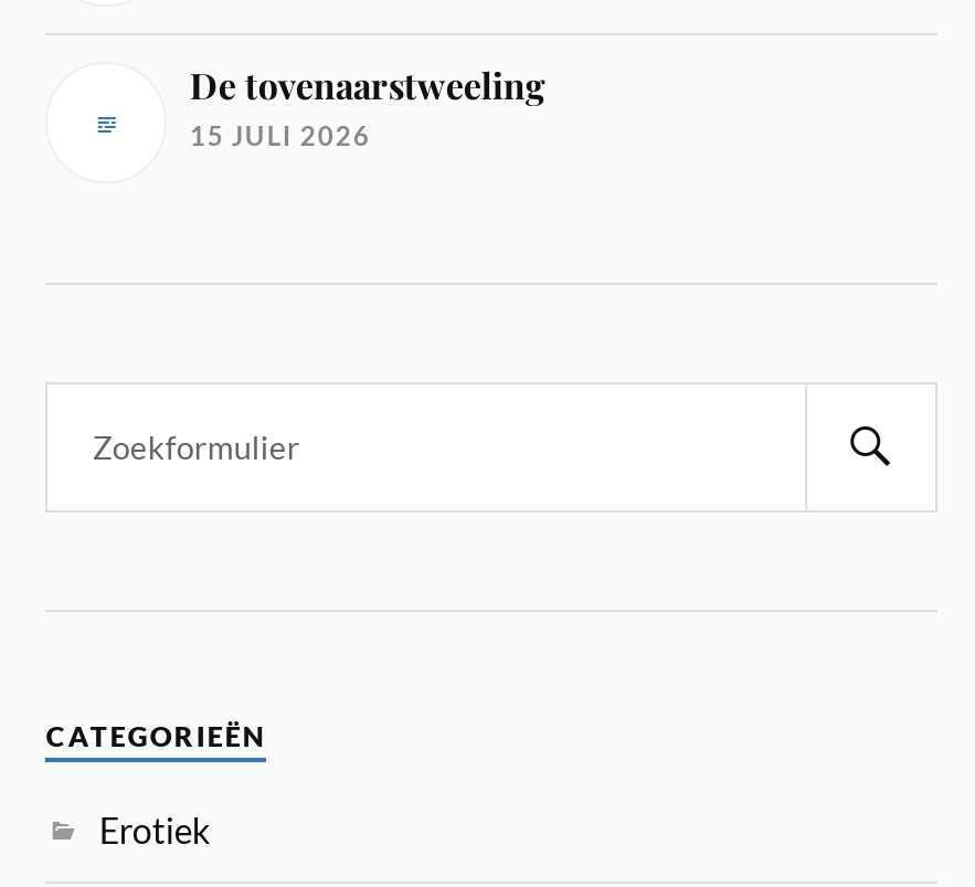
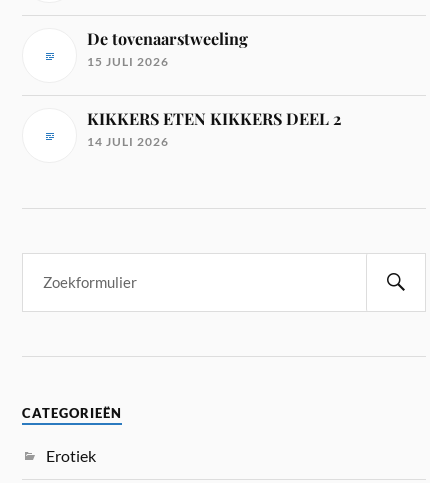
none -> [87,108,341,149] KIKKERS ETEN KIKKERS DEEL 2 | 14 JULI 2026

